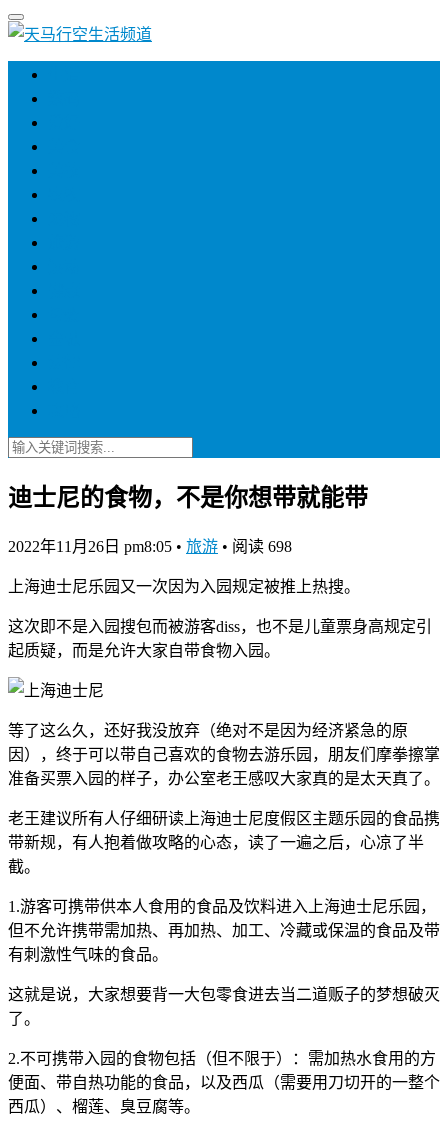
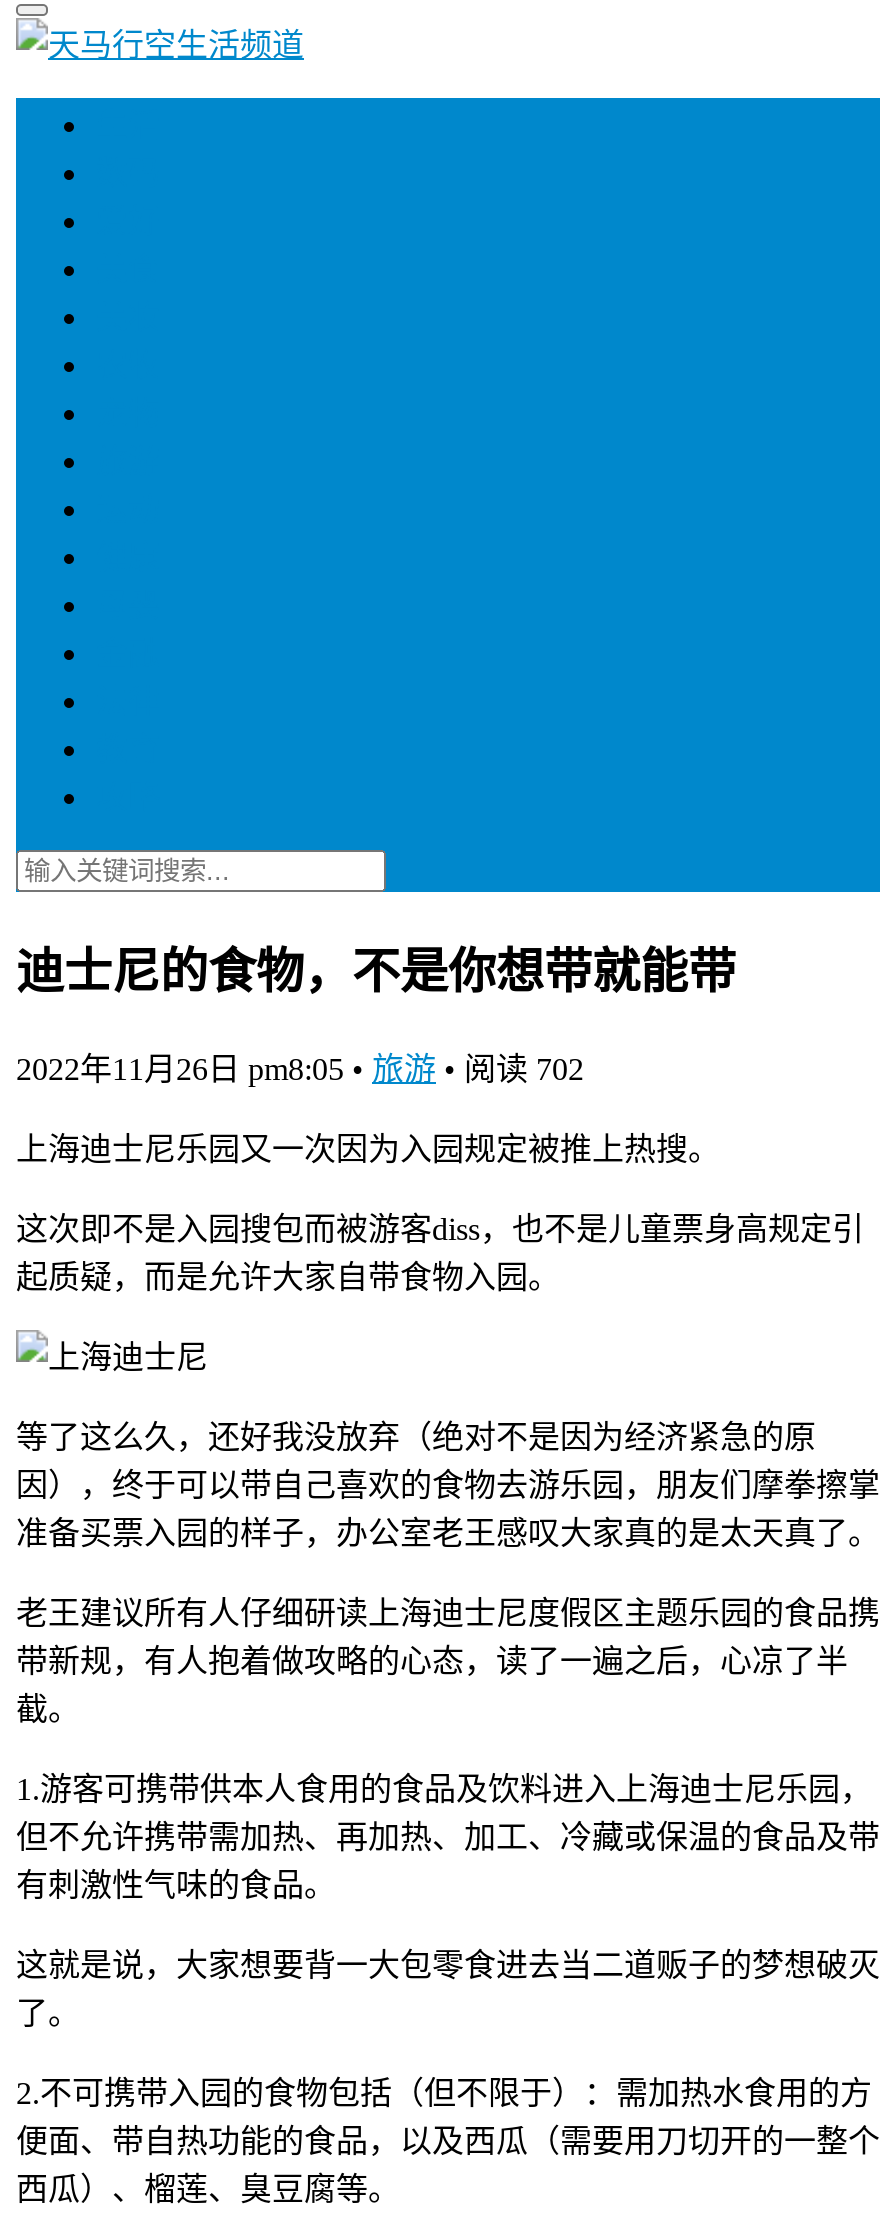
[8,538,292,555] 2022年11月26日 pm8:05 • 旅游 • 阅读 698 -> [16,1052,584,1086] 2022年11月26日 pm8:05 • 旅游 • 阅读 702

